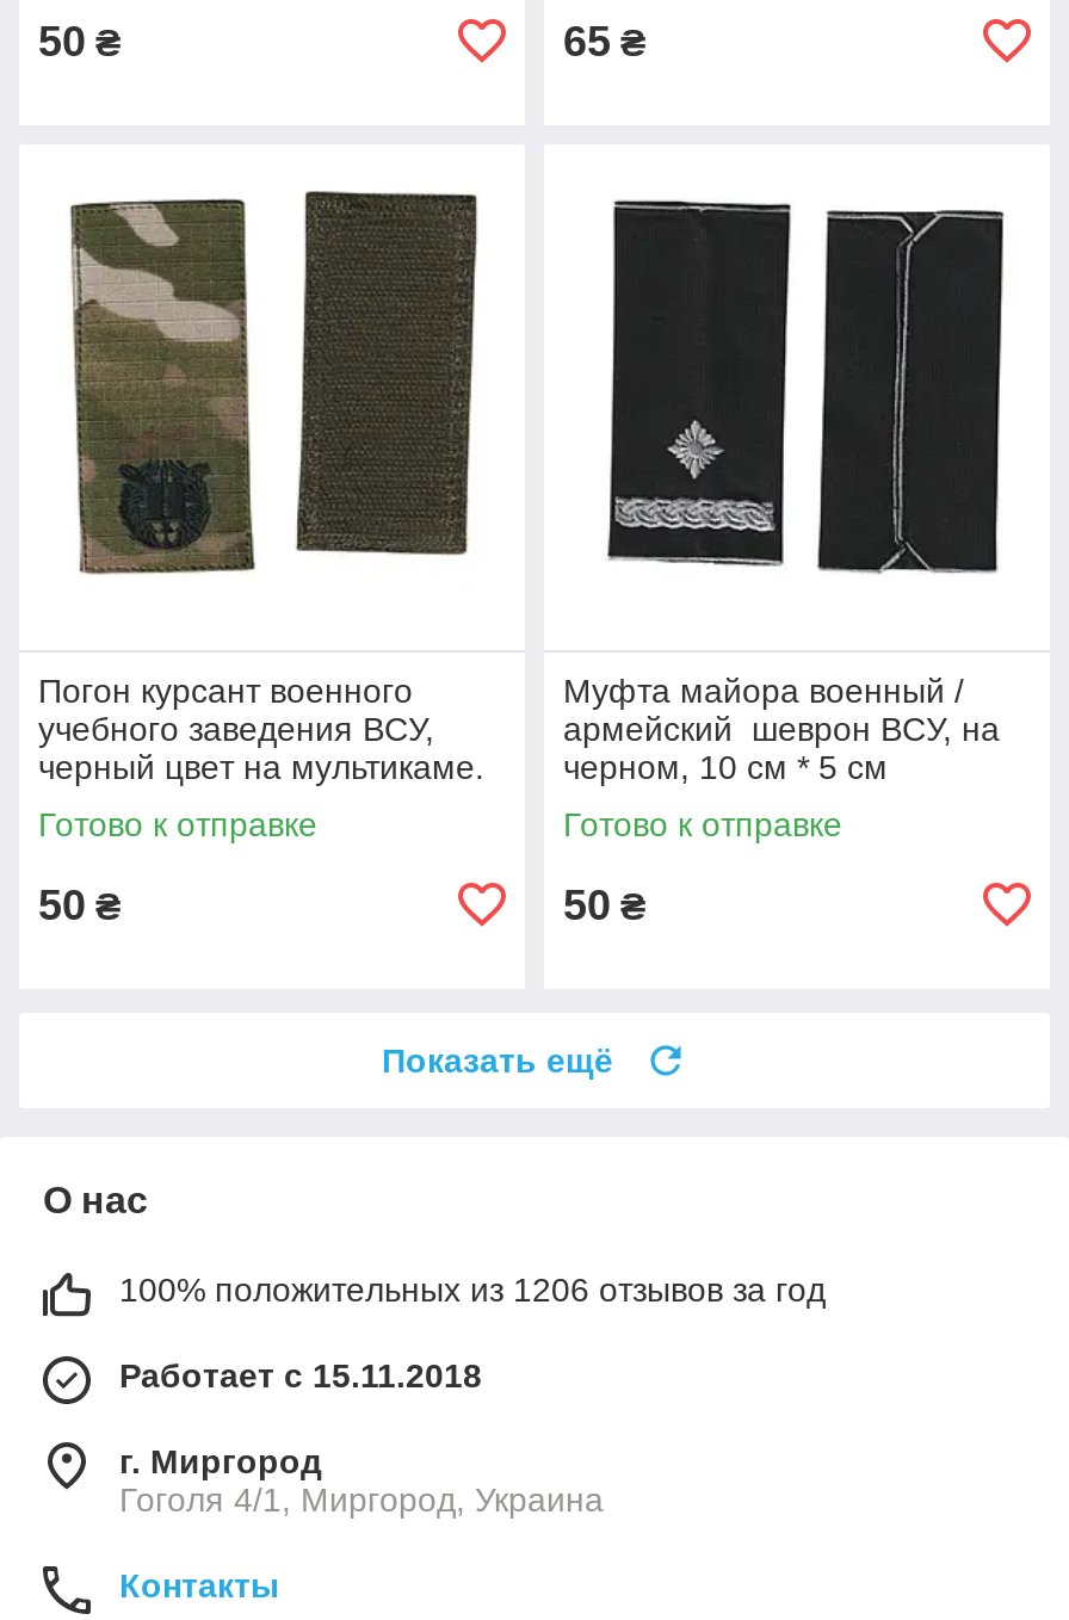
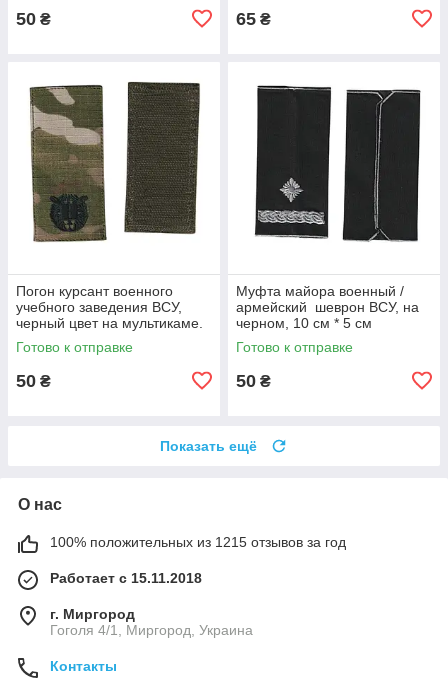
[119,1270,826,1308] 100% положительных из 1206 отзывов за год -> [50,534,346,550] 100% положительных из 1215 отзывов за год

